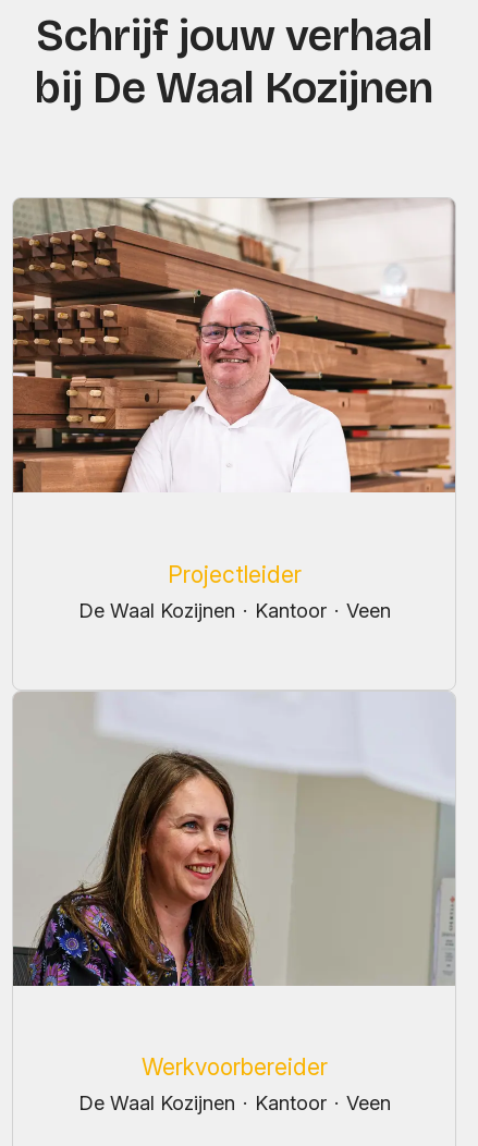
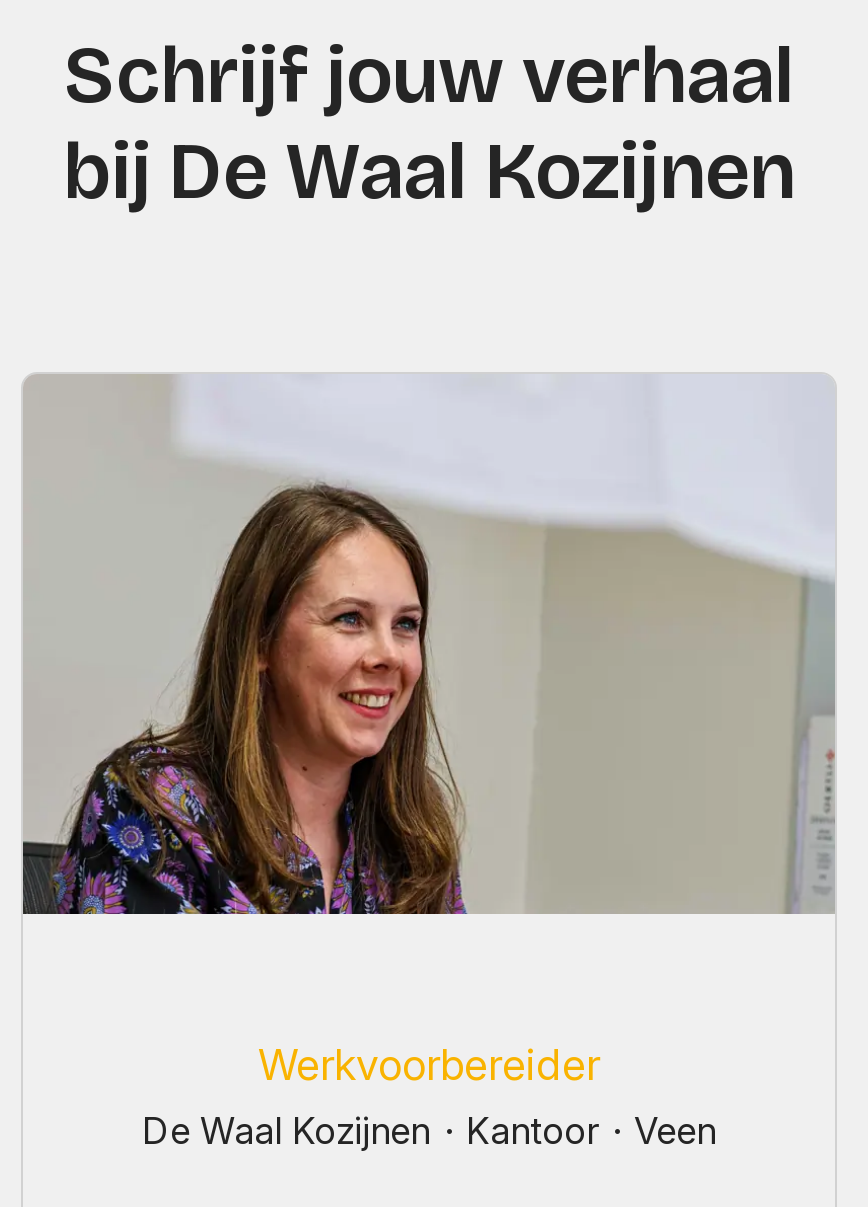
[12,197,456,493] [image] -> none
[78,561,390,622] Projectleider | De Waal Kozijnen · Kantoor · Veen -> none

